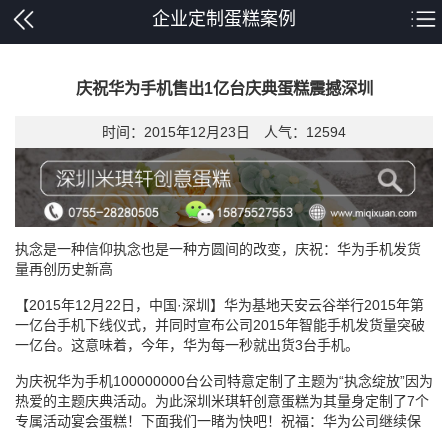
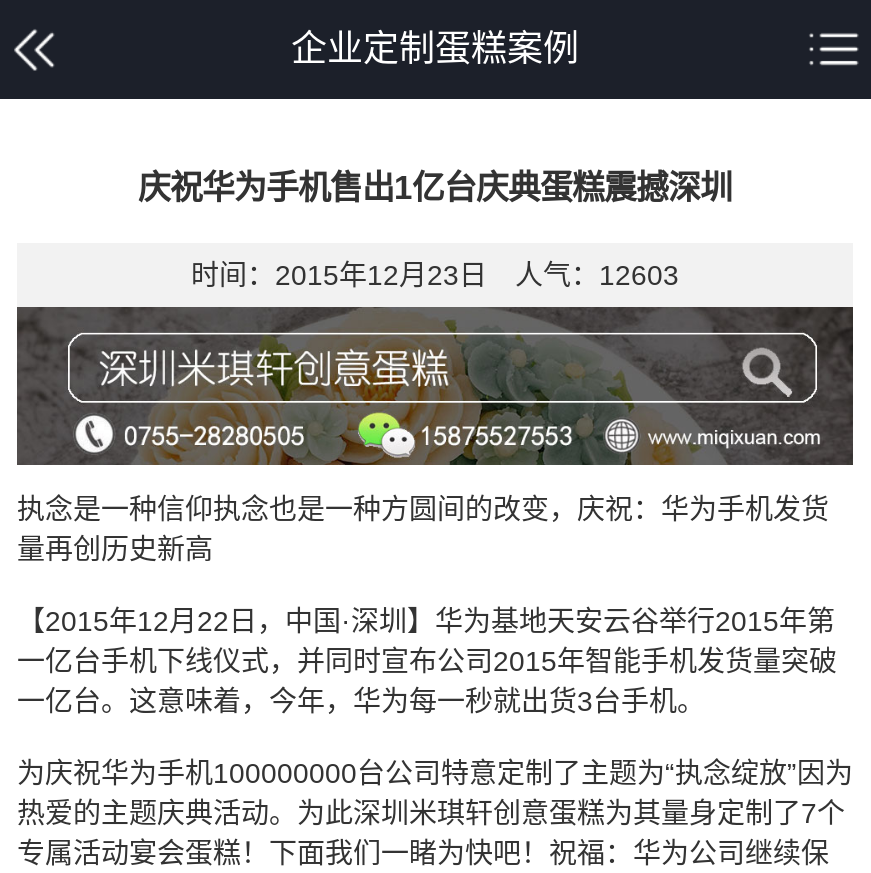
[102,124,346,140] 时间：2015年12月23日 人气：12594 -> [191,259,679,291] 时间：2015年12月23日 人气：12603

